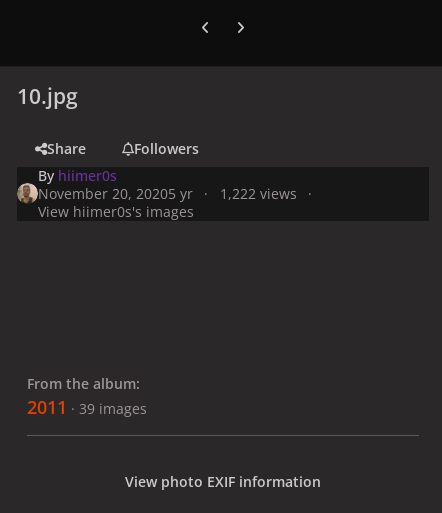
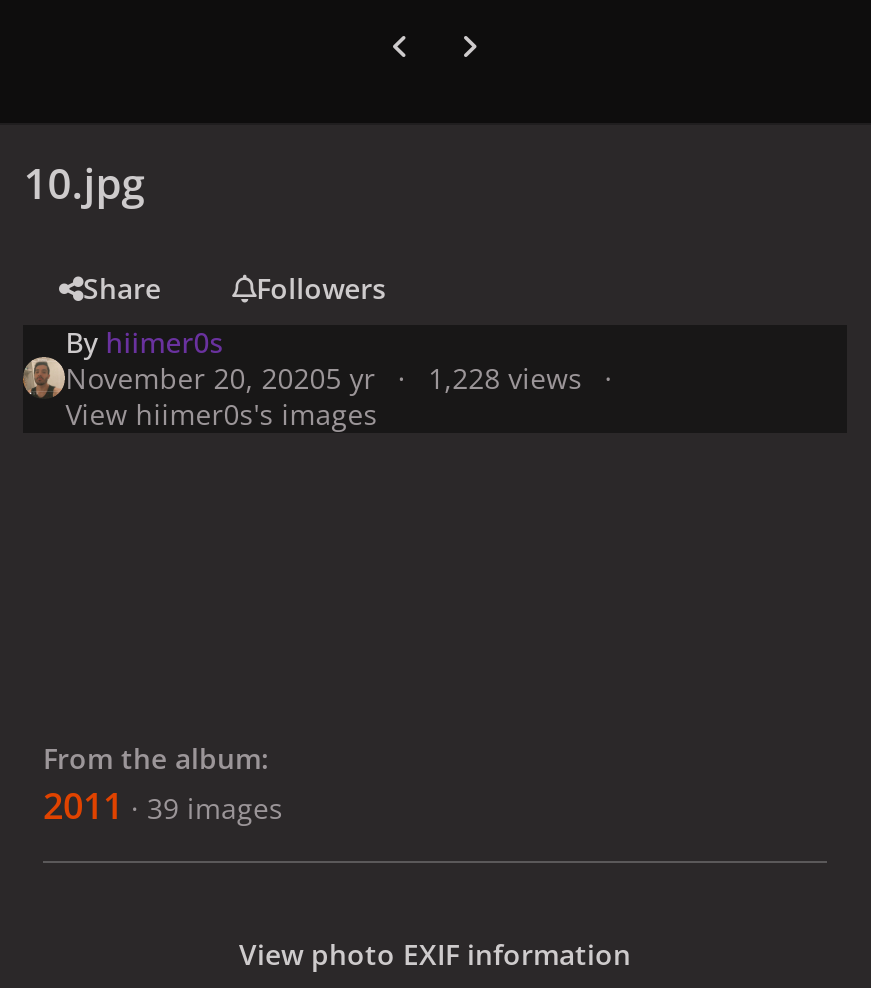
[38,183,297,202] November 20, 20205 yr 1,222 views -> [65,358,582,396] November 20, 20205 yr 1,228 views

